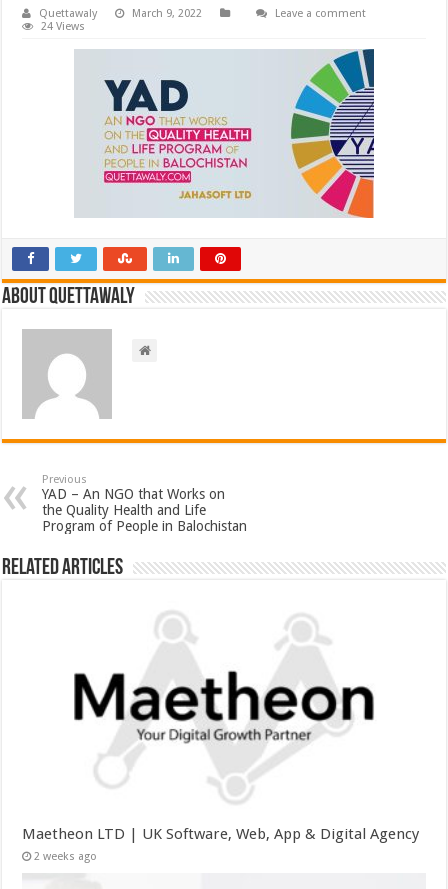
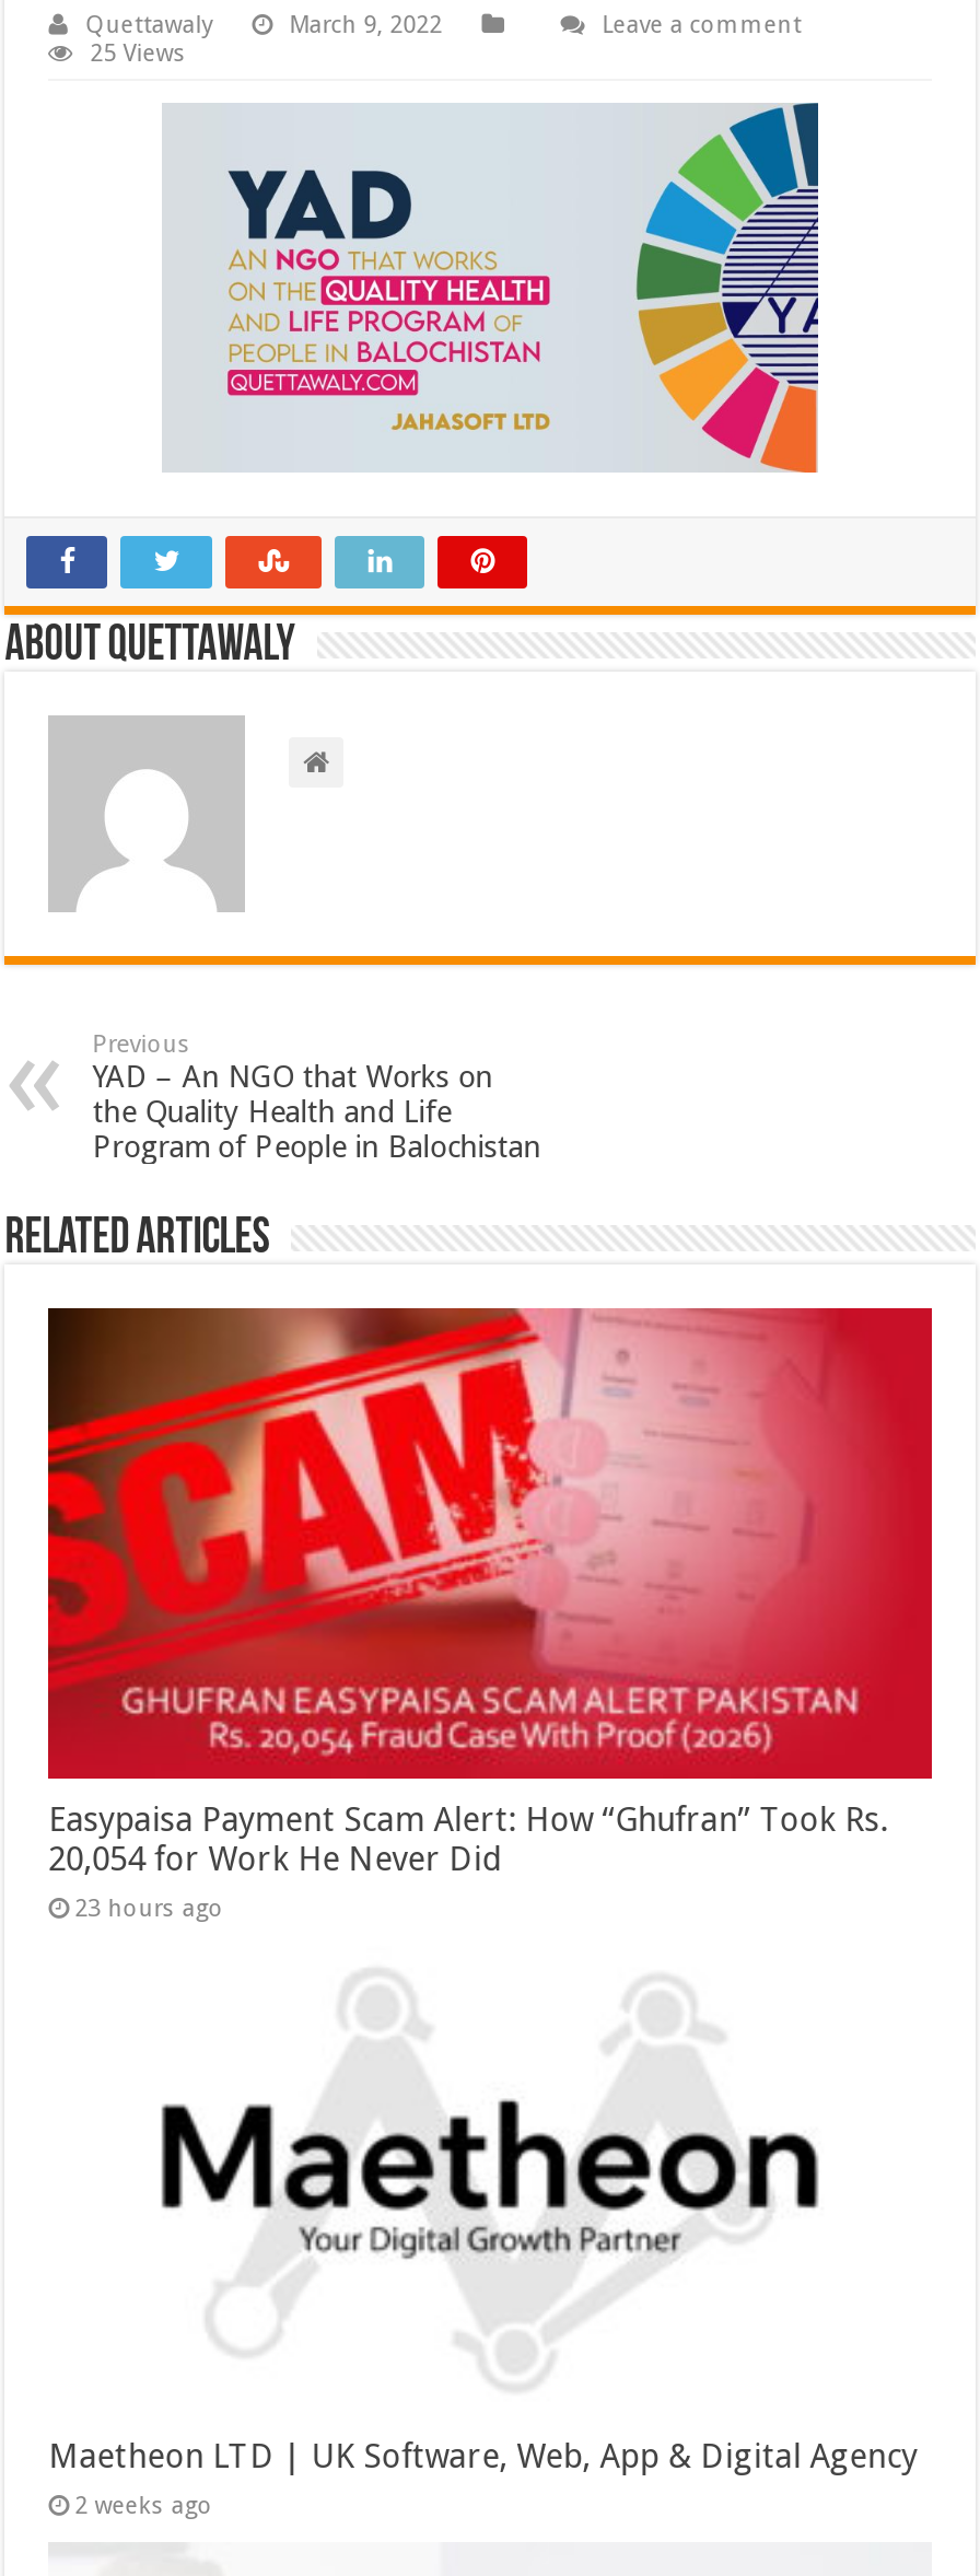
[41,20,85,33] 24 Views -> [90,40,186,69] 25 Views
none -> [46,1306,934,1923] [image] | Easypaisa Payment Scam Alert: How “Ghufran” Took Rs. | 20,054 for Work He Never Did | 23 hours ago

